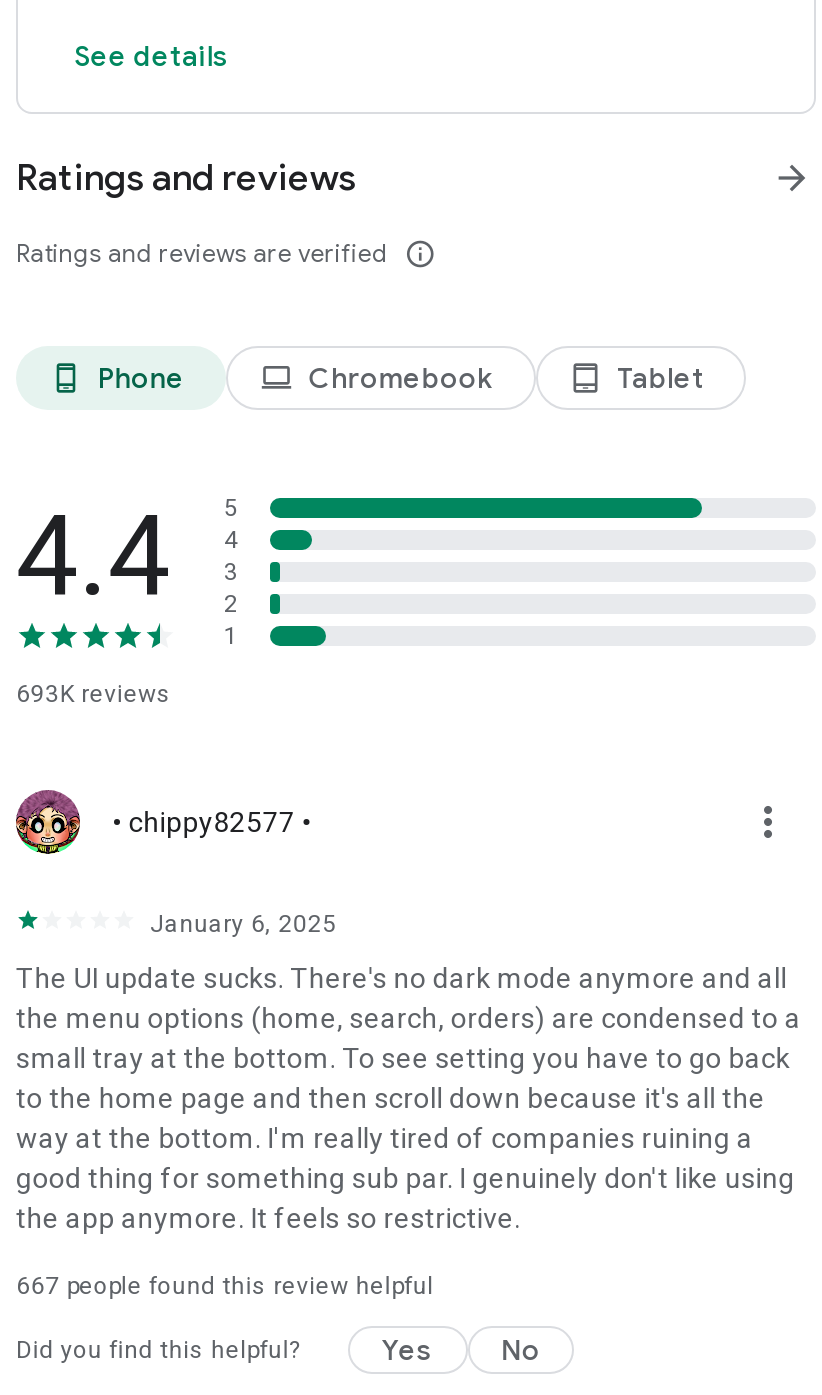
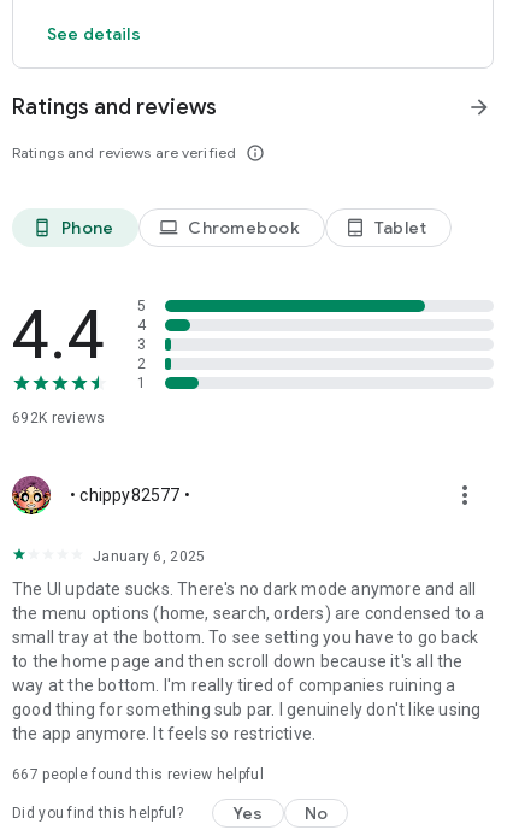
[16,680,171,708] 693K reviews -> [12,410,105,426] 692K reviews

